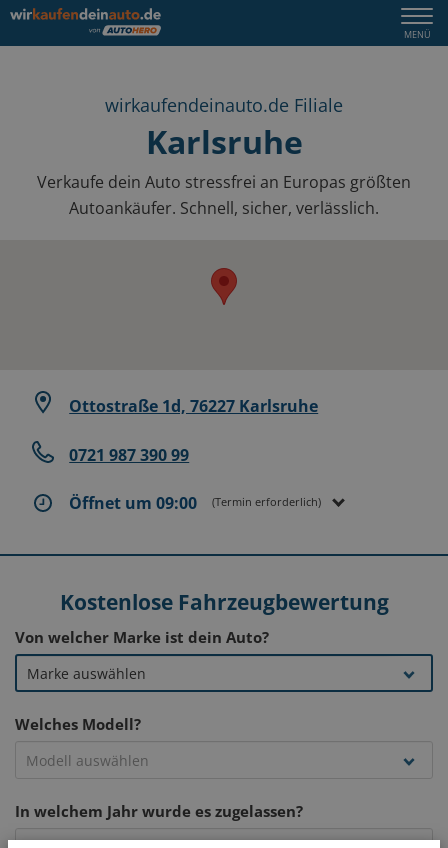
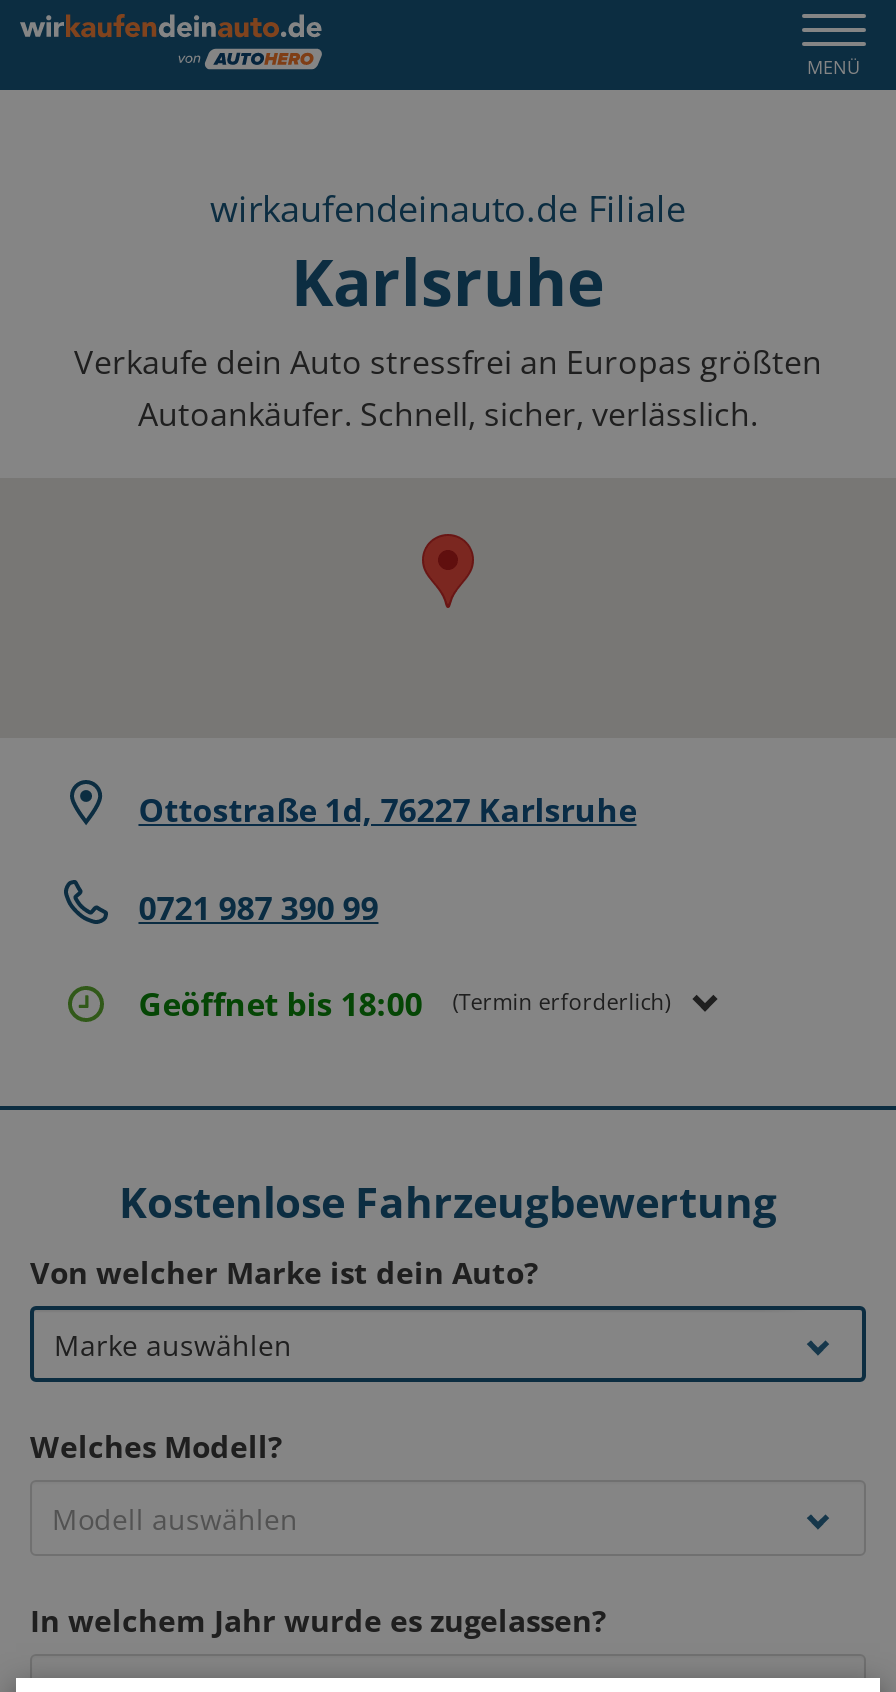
[69,492,321,514] Öffnet um 09:00 (Termin erforderlich) -> [138,982,670,1026] Geöffnet bis 18:00 (Termin erforderlich)

